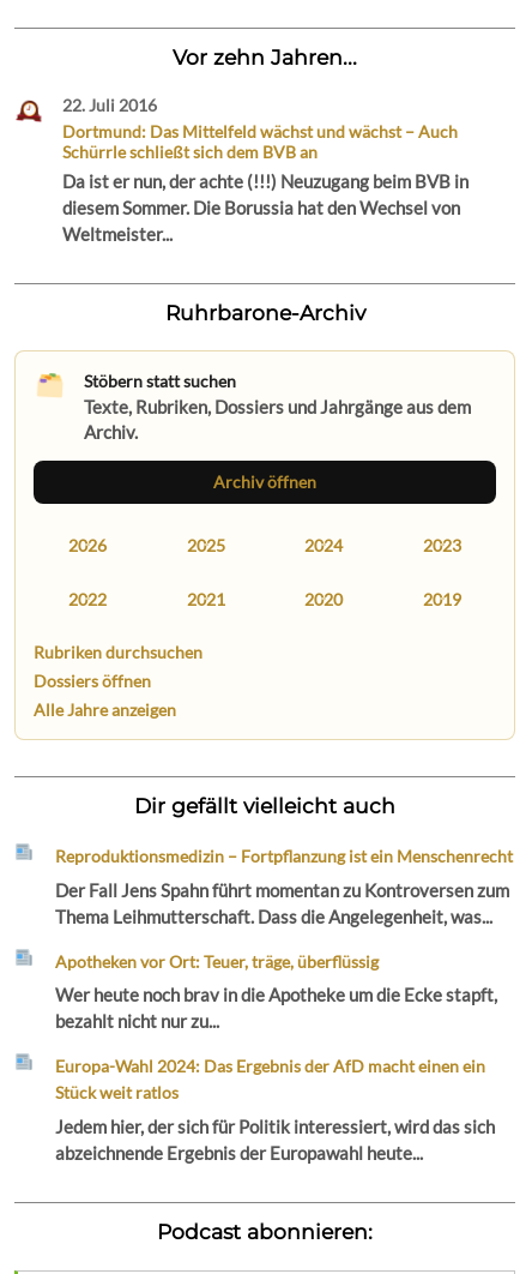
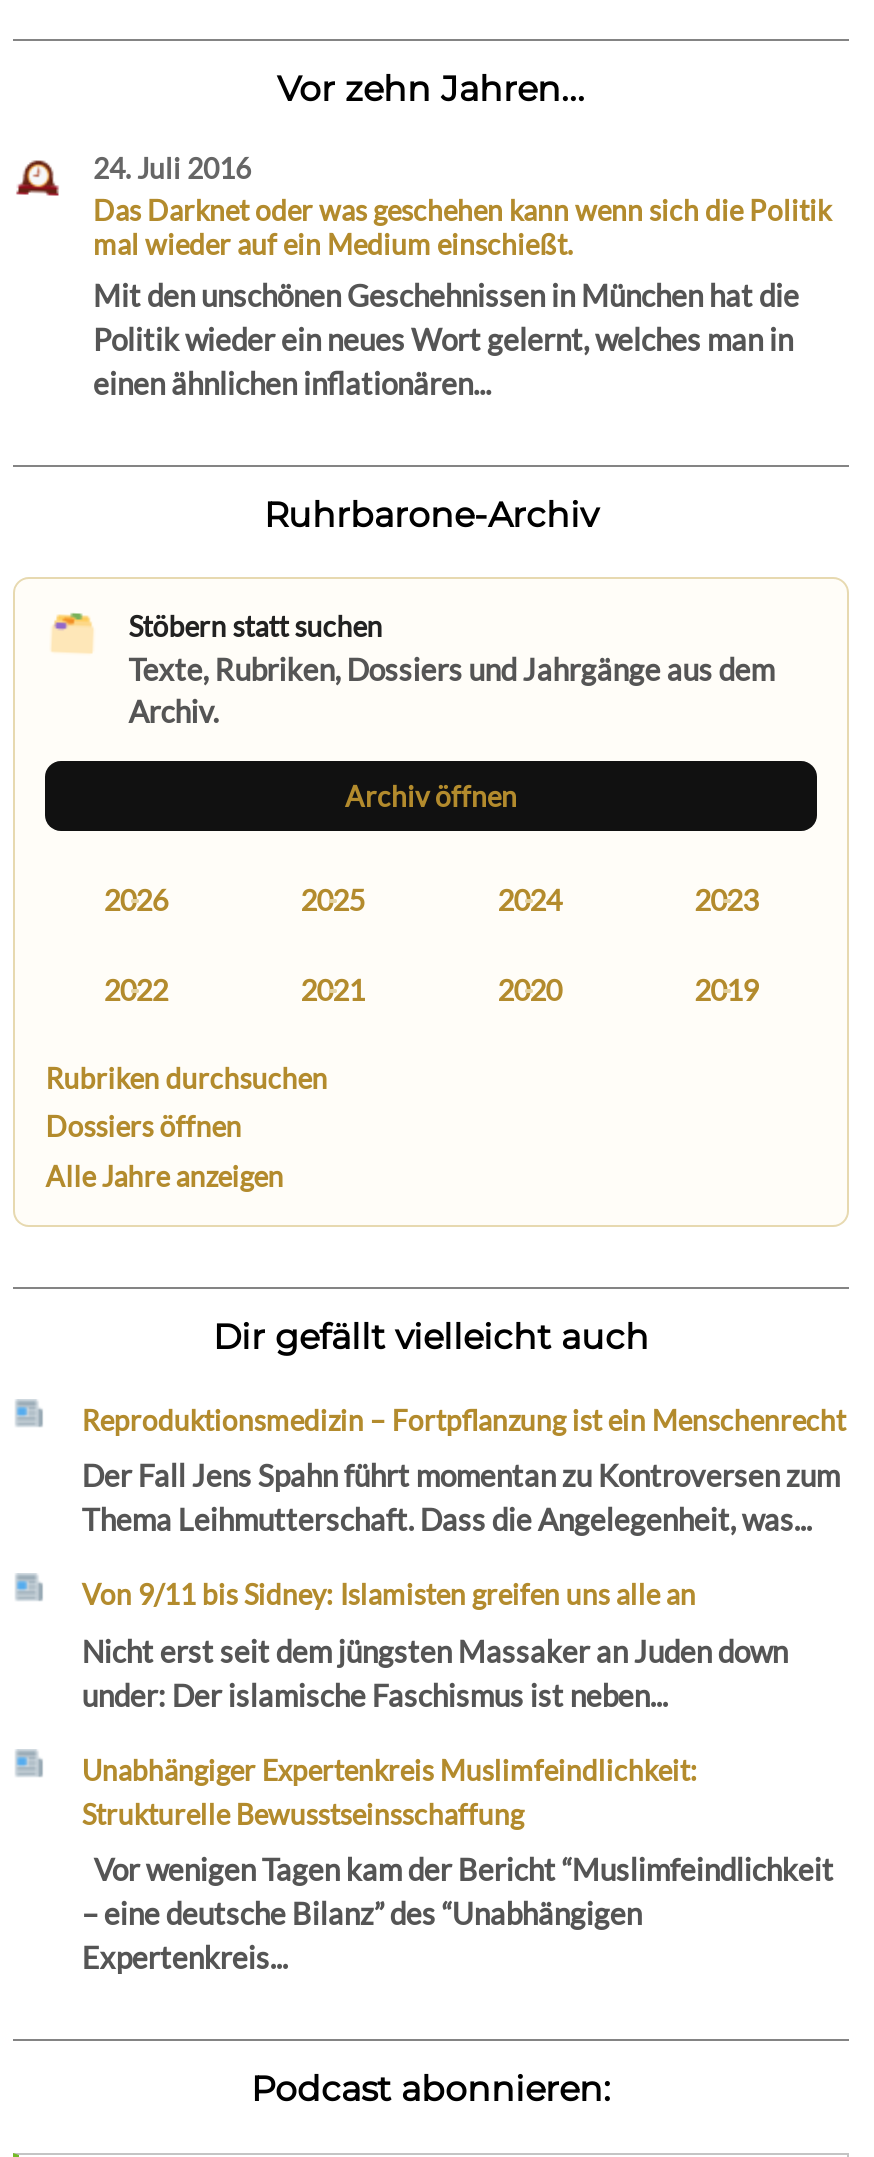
[62,95,468,245] 22. Juli 2016 | Dortmund: Das Mittelfeld wächst und wächst – Auch | Schürrle schließt sich dem BVB an | Da ist er nun, der achte (!!!) Neuzugang beim BVB in | diesem Sommer. Die Borussia hat den Wechsel von | Weltmeister... -> [93,151,831,401] 24. Juli 2016 | Das Darknet oder was geschehen kann wenn sich die Politik | mal wieder auf ein Medium einschießt. | Mit den unschönen Geschehnissen in München hat die | Politik wieder ein neues Wort gelernt, welches man in | einen ähnlichen inflationären...
[56,951,379,971] Apotheken vor Ort: Teuer, träge, überflüssig -> [82,1578,696,1612] Von 9/11 bis Sidney: Islamisten greifen uns alle an
[56,984,498,1032] Wer heute noch brav in die Apotheke um die Ecke stapft, | bezahlt nicht nur zu... -> [82,1633,788,1713] Nicht erst seit dem jüngsten Massaker an Juden down | under: Der islamische Faschismus ist neben...
[56,1056,486,1103] Europa-Wahl 2024: Das Ergebnis der AfD macht einen ein | Stück weit ratlos -> [82,1753,698,1831] Unabhängiger Expertenkreis Muslimfeindlichkeit: | Strukturelle Bewusstseinsschaffung
[56,1116,495,1164] Jedem hier, der sich für Politik interessiert, wird das sich | abzeichnende Ergebnis der Europawahl heute... -> [82,1852,834,1976] Vor wenigen Tagen kam der Bericht “Muslimfeindlichkeit | – eine deutsche Bilanz” des “Unabhängigen | Expertenkreis...

